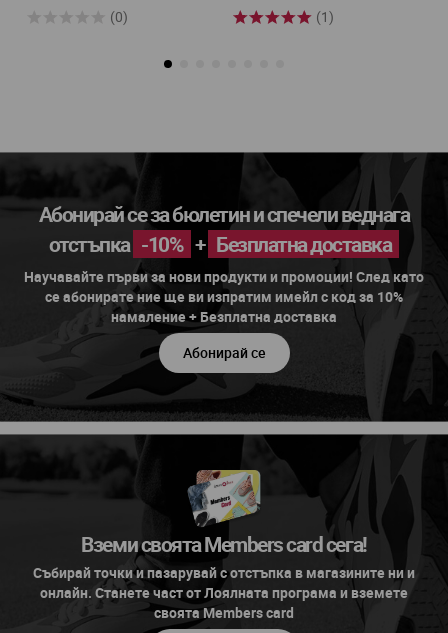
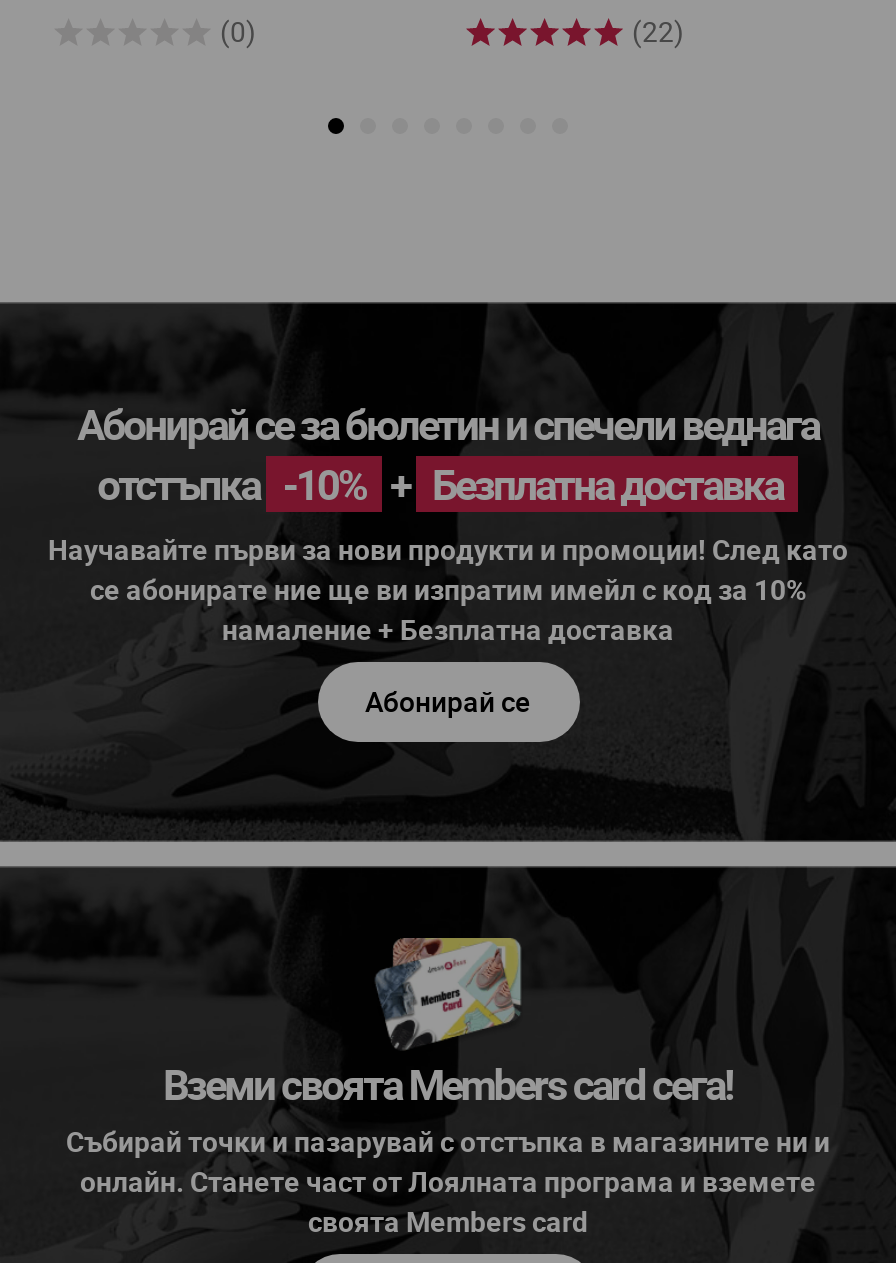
[316,7,334,26] (1) -> [632,12,684,50] (22)

